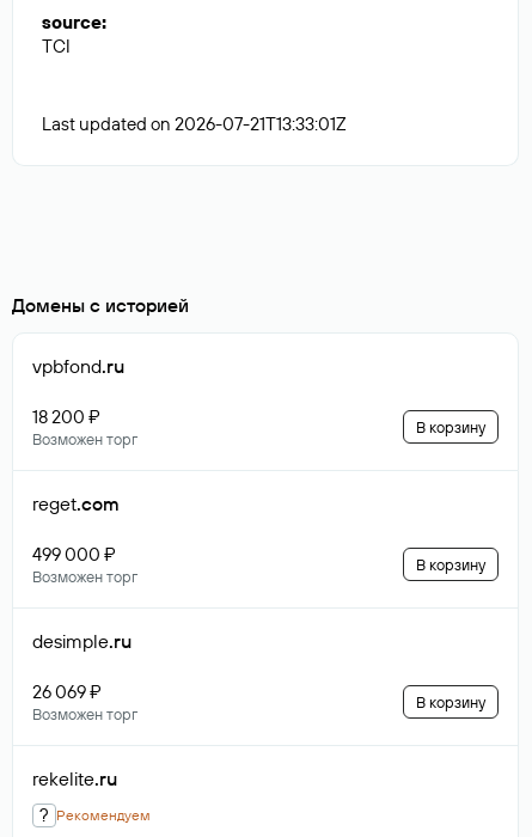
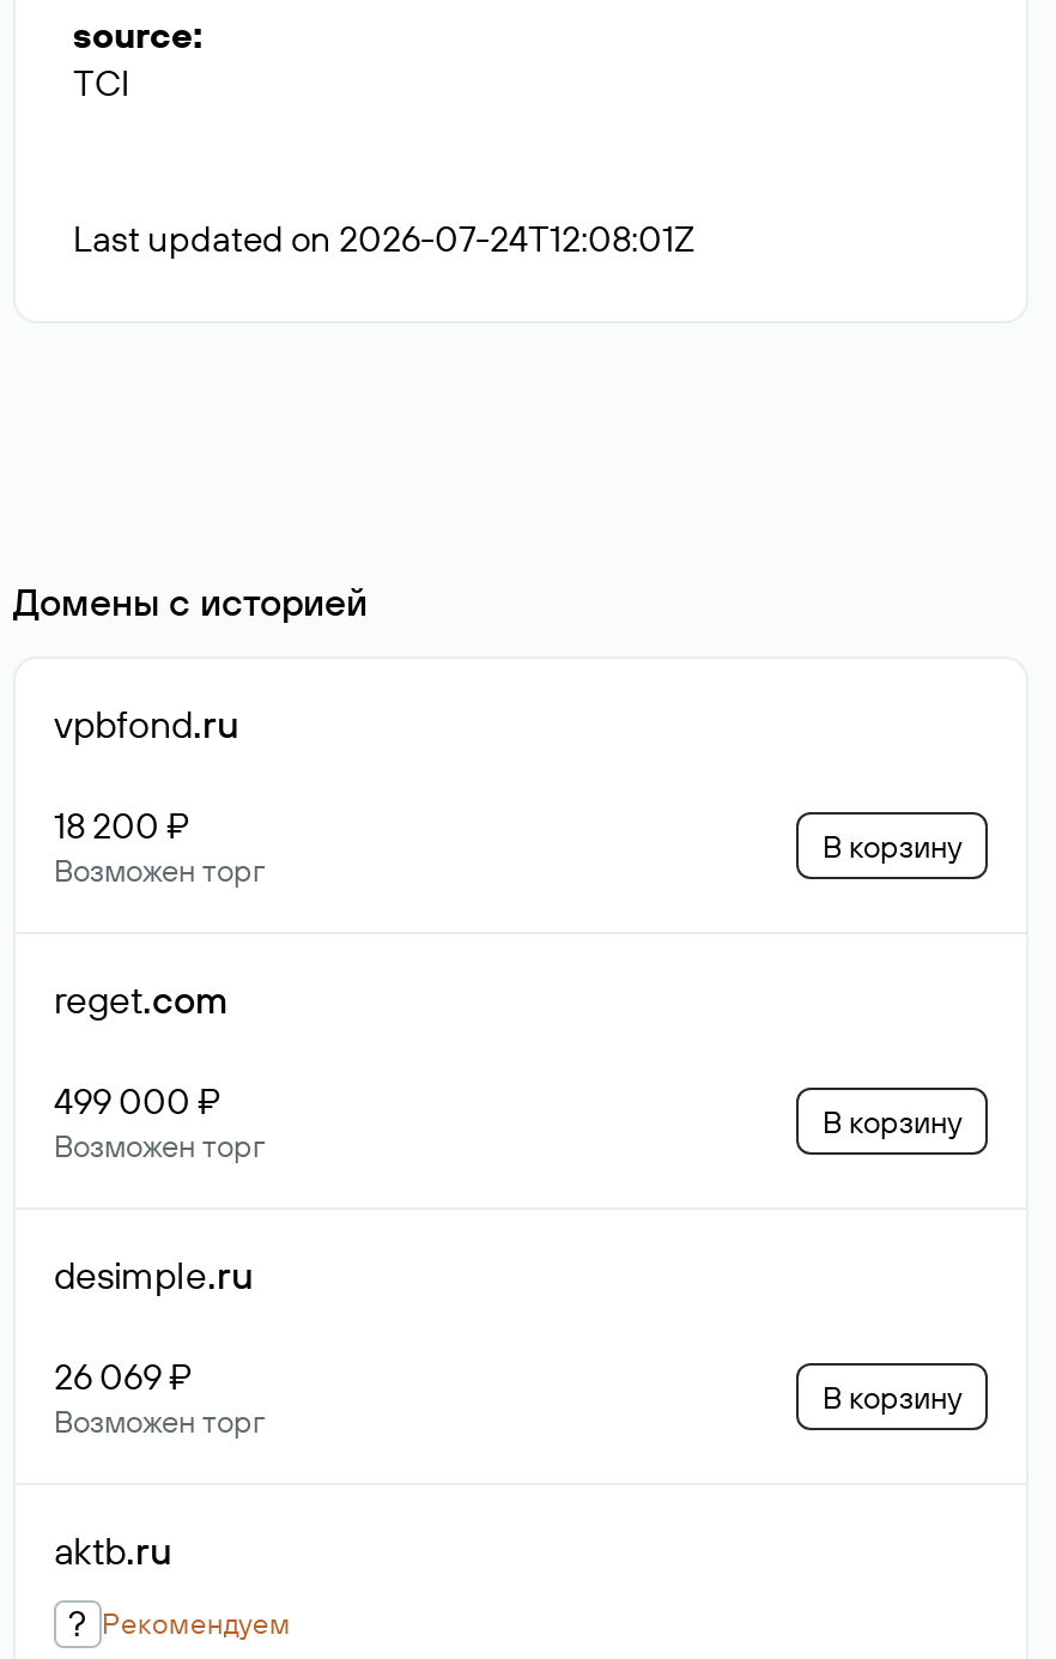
[42,112,347,135] Last updated on 2026-07-21T13:33:01Z -> [73,216,696,261] Last updated on 2026-07-24T12:08:01Z
[32,766,117,790] rekelite.ru -> [54,1526,171,1574] aktb.ru

